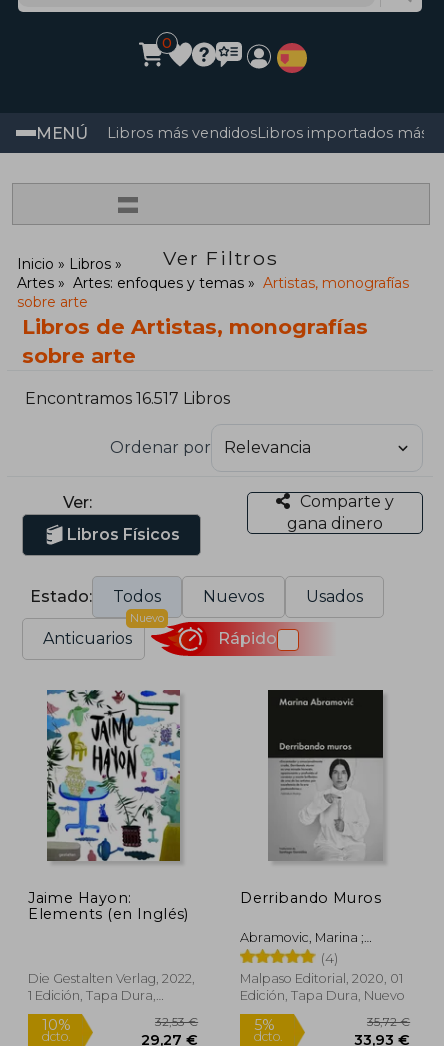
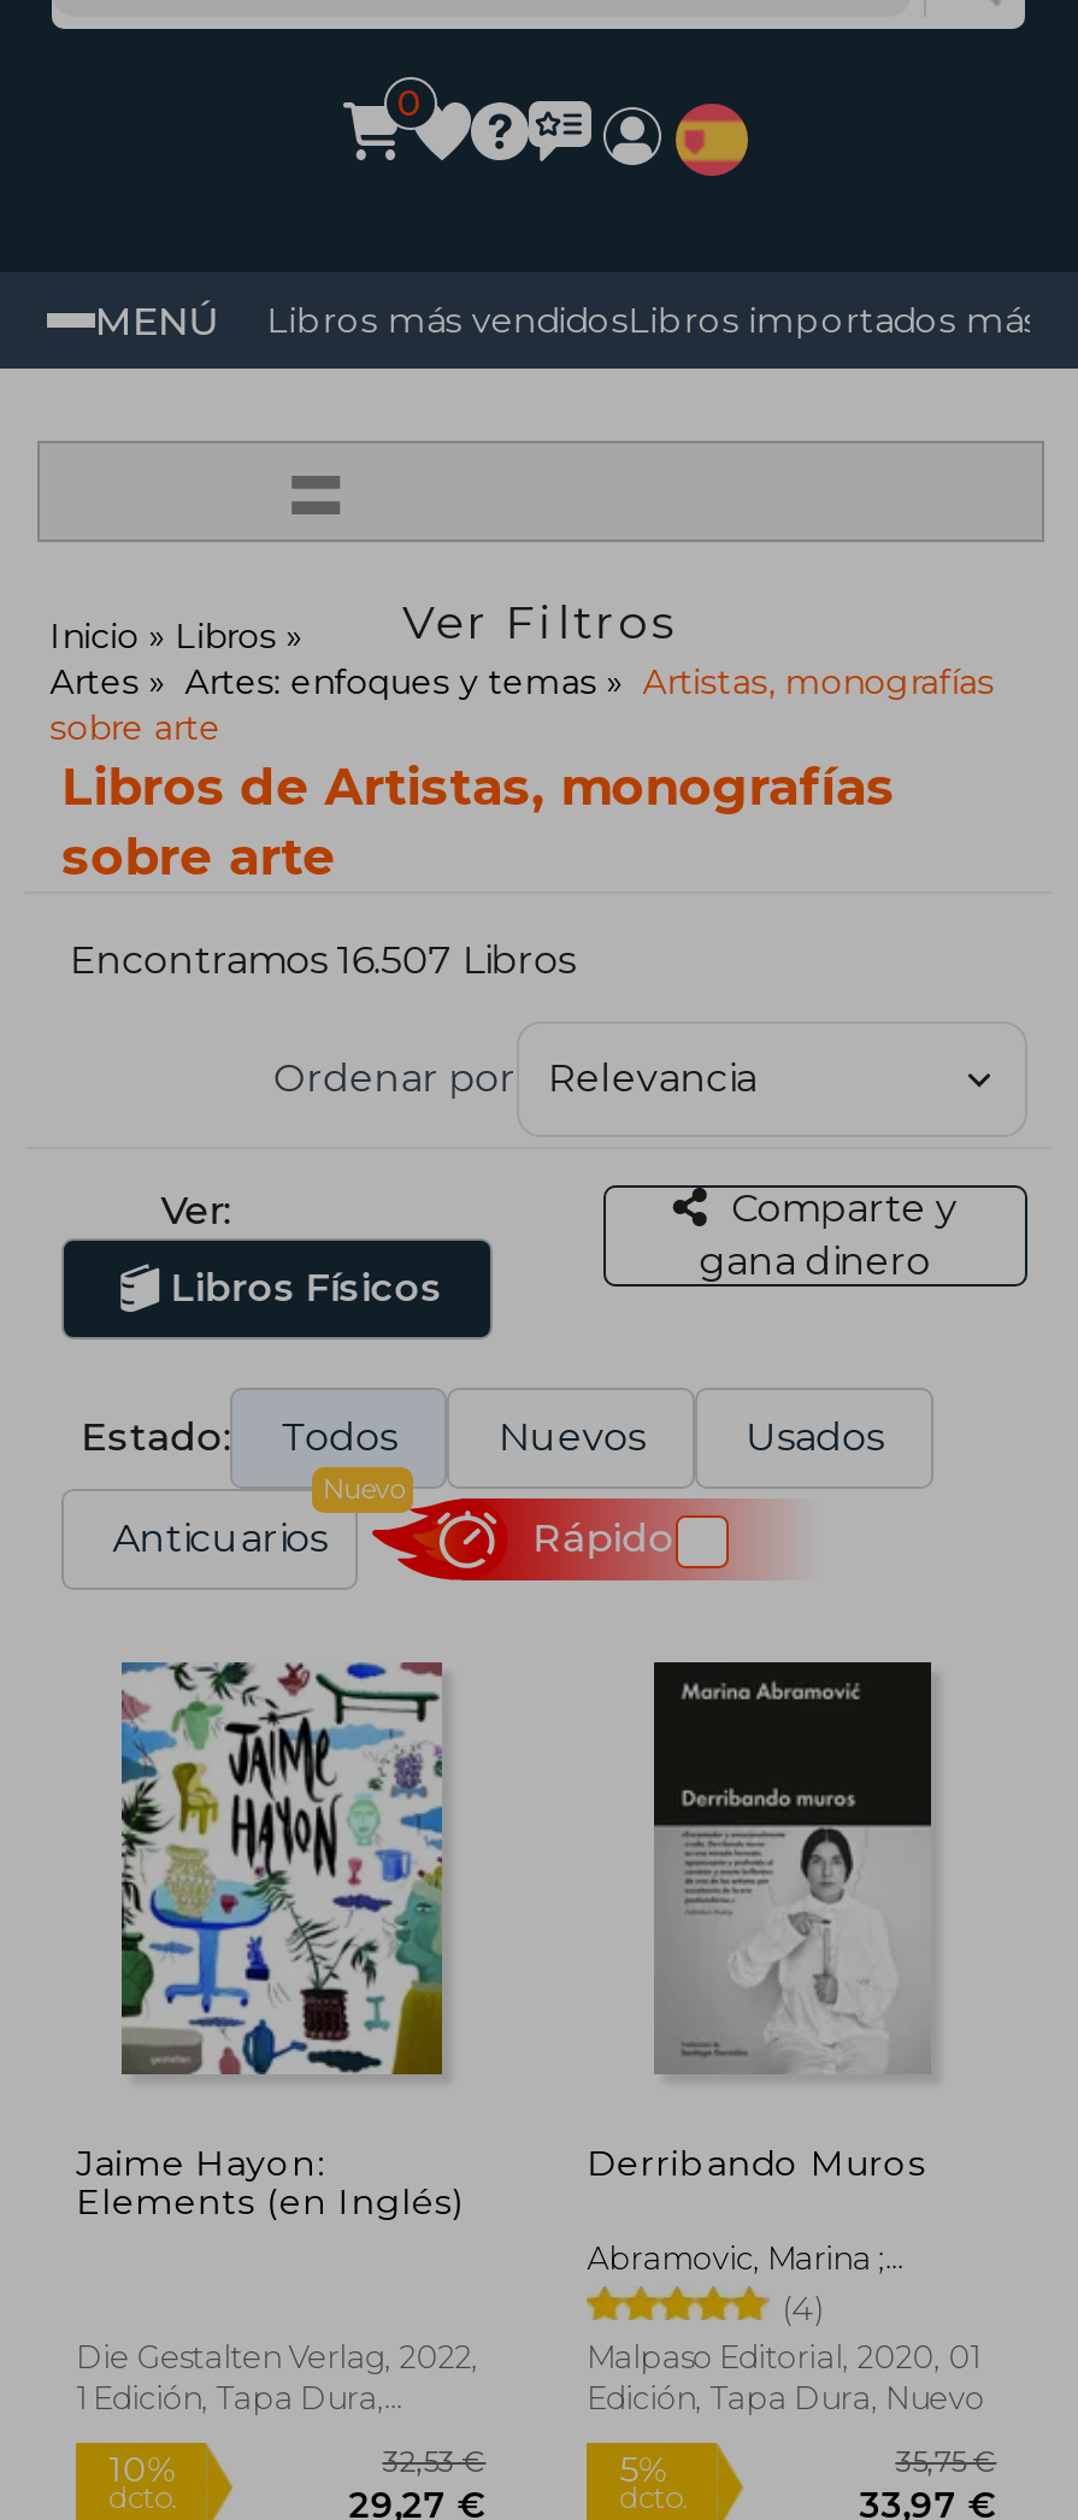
[25,389,230,408] Encontramos 16.517 Libros -> [69,938,575,984] Encontramos 16.507 Libros

